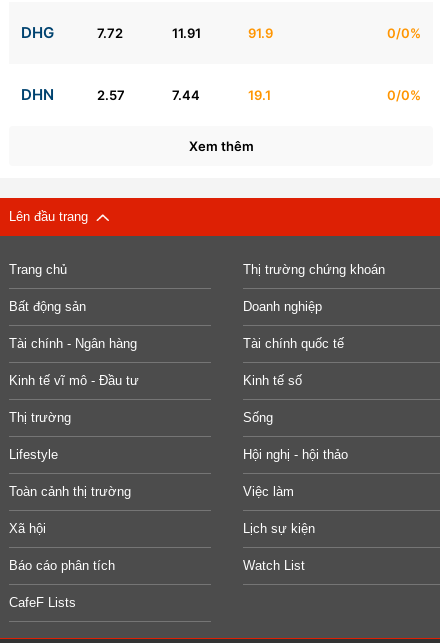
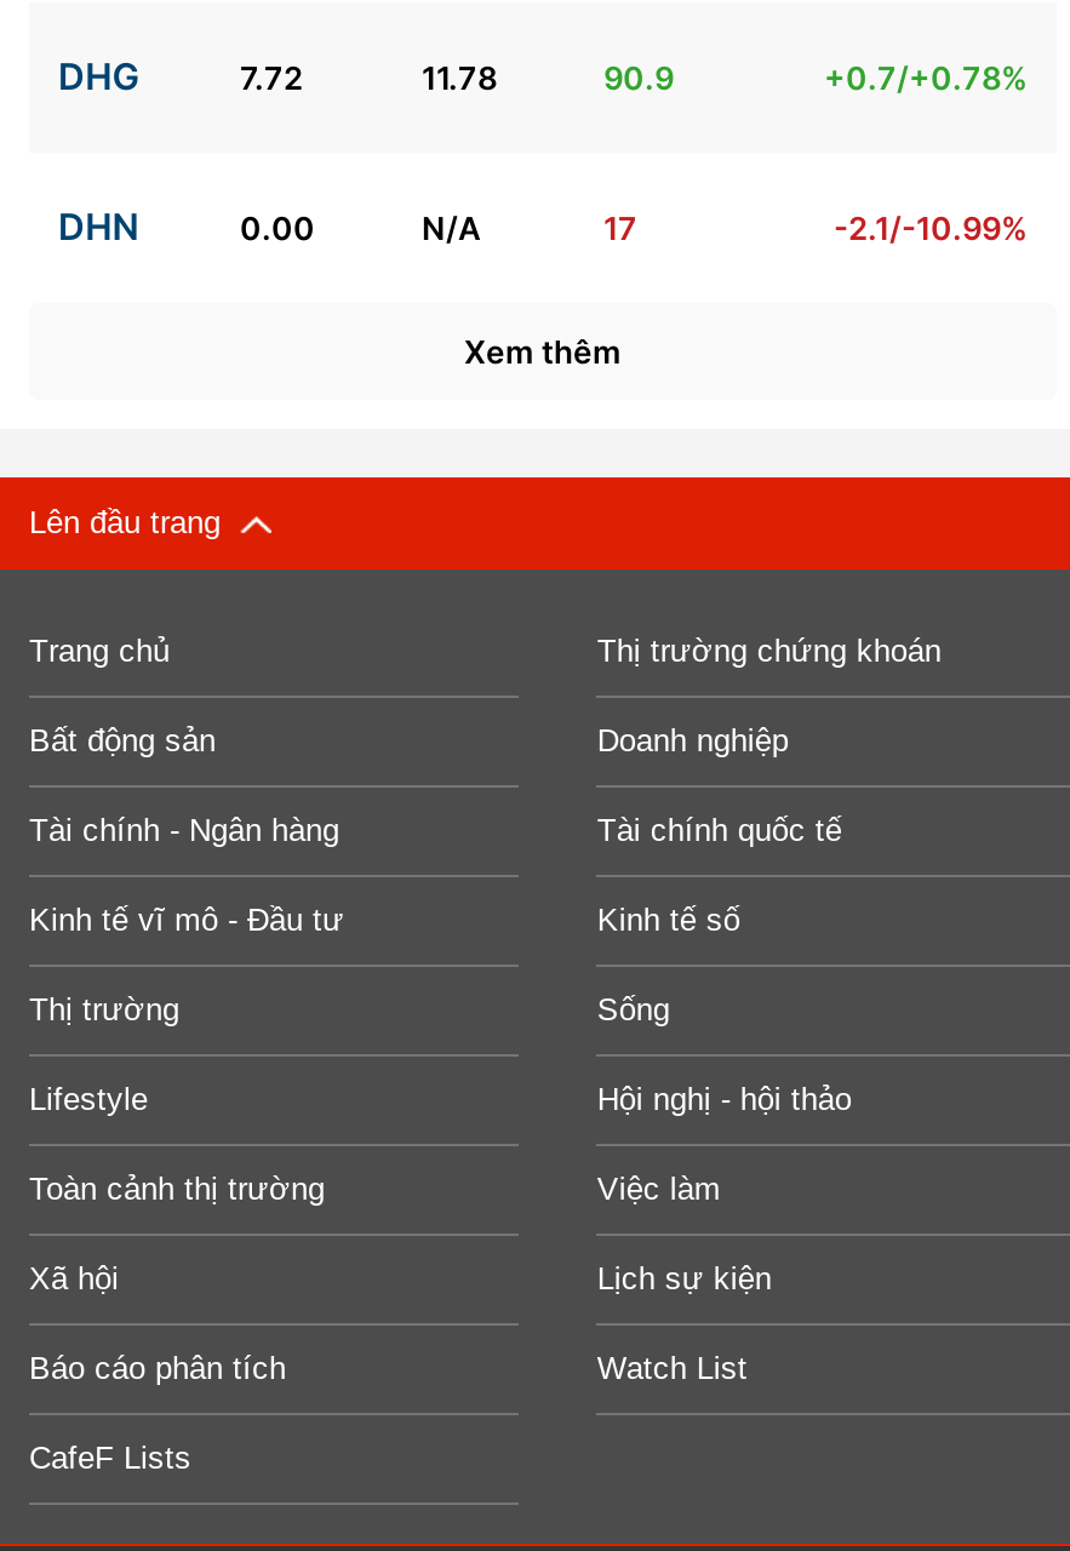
[172,25,201,41] 11.91 -> [422,57,497,96] 11.78
[248,25,273,41] 91.9 -> [603,57,674,96] 90.9
[387,25,421,41] 0/0% -> [824,57,1028,96] +0.7/+0.78%
[97,87,421,103] 2.57 | 7.44 | 19.1 | 0/0% -> [240,208,1028,246] 0.00 | N/A | 17 | -2.1/-10.99%

